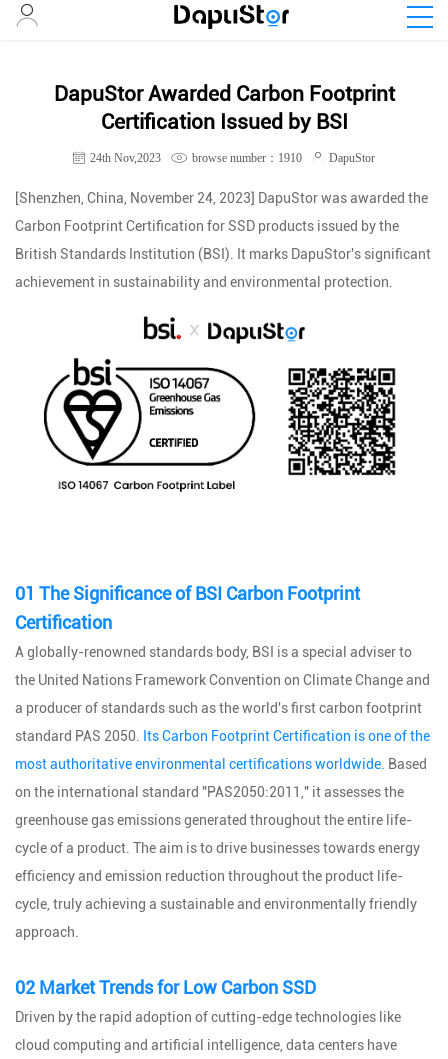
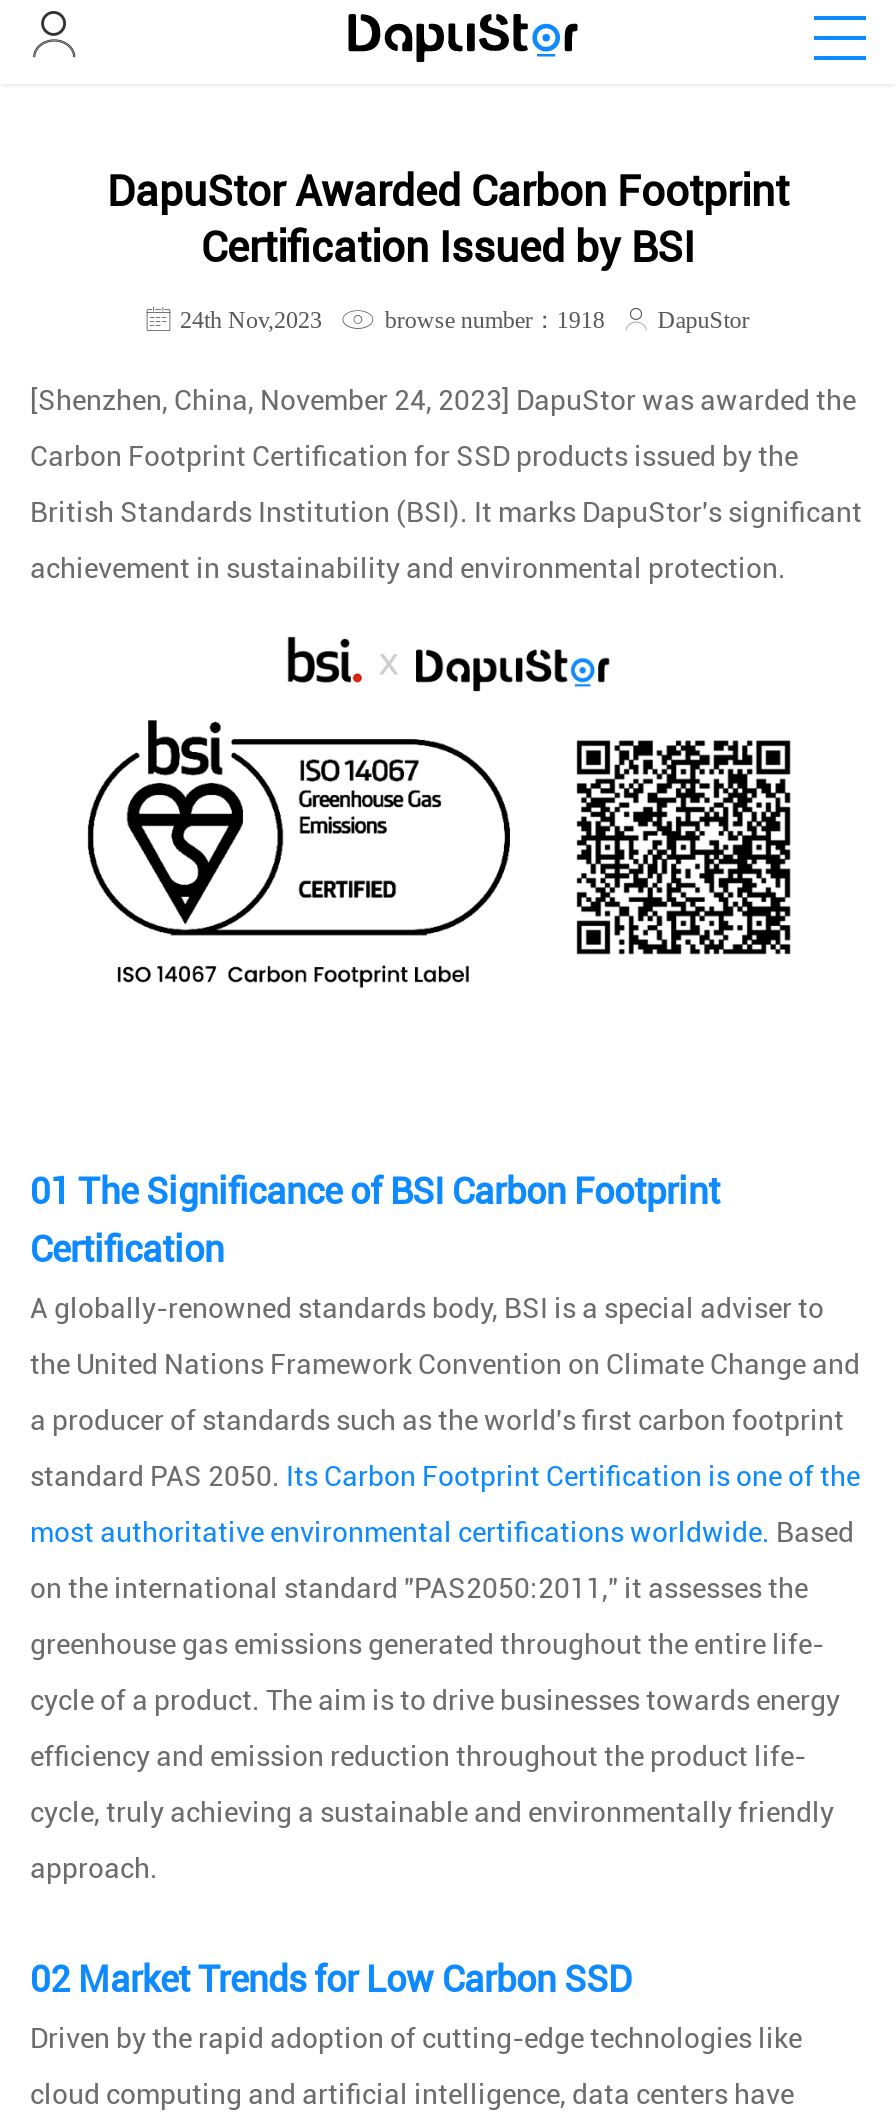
[192,151,302,164] browse number：1910 -> [385,306,605,332] browse number：1918

